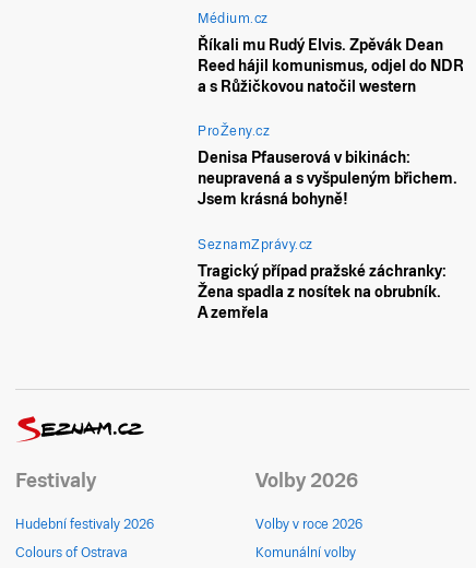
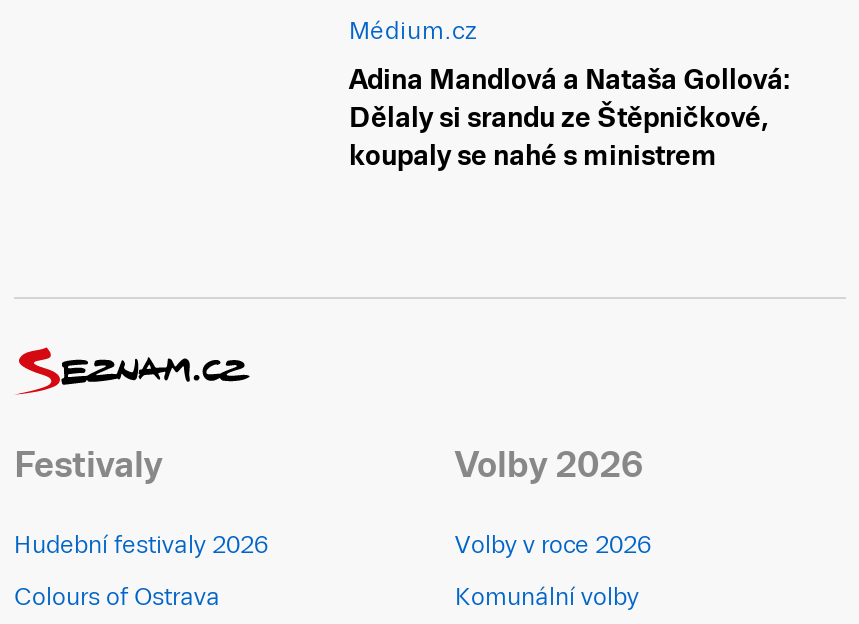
[198,36,465,321] Říkali mu Rudý Elvis. Zpěvák Dean | Reed hájil komunismus, odjel do NDR | a s Růžičkovou natočil western | ProŽeny.cz | Denisa Pfauserová v bikinách: | neupravená a s vyšpuleným břichem. | Jsem krásná bohyně! | SeznamZprávy.cz | Tragický případ pražské záchranky: | Žena spadla z nosítek na obrubník. | A zemřela -> [349,64,791,172] Adina Mandlová a Nataša Gollová: | Dělaly si srandu ze Štěpničkové, | koupaly se nahé s ministrem

